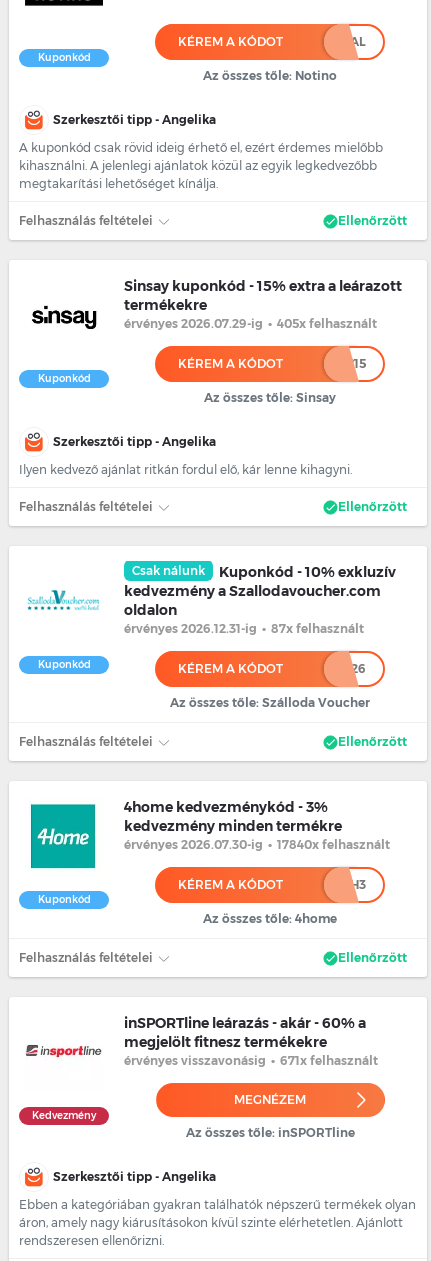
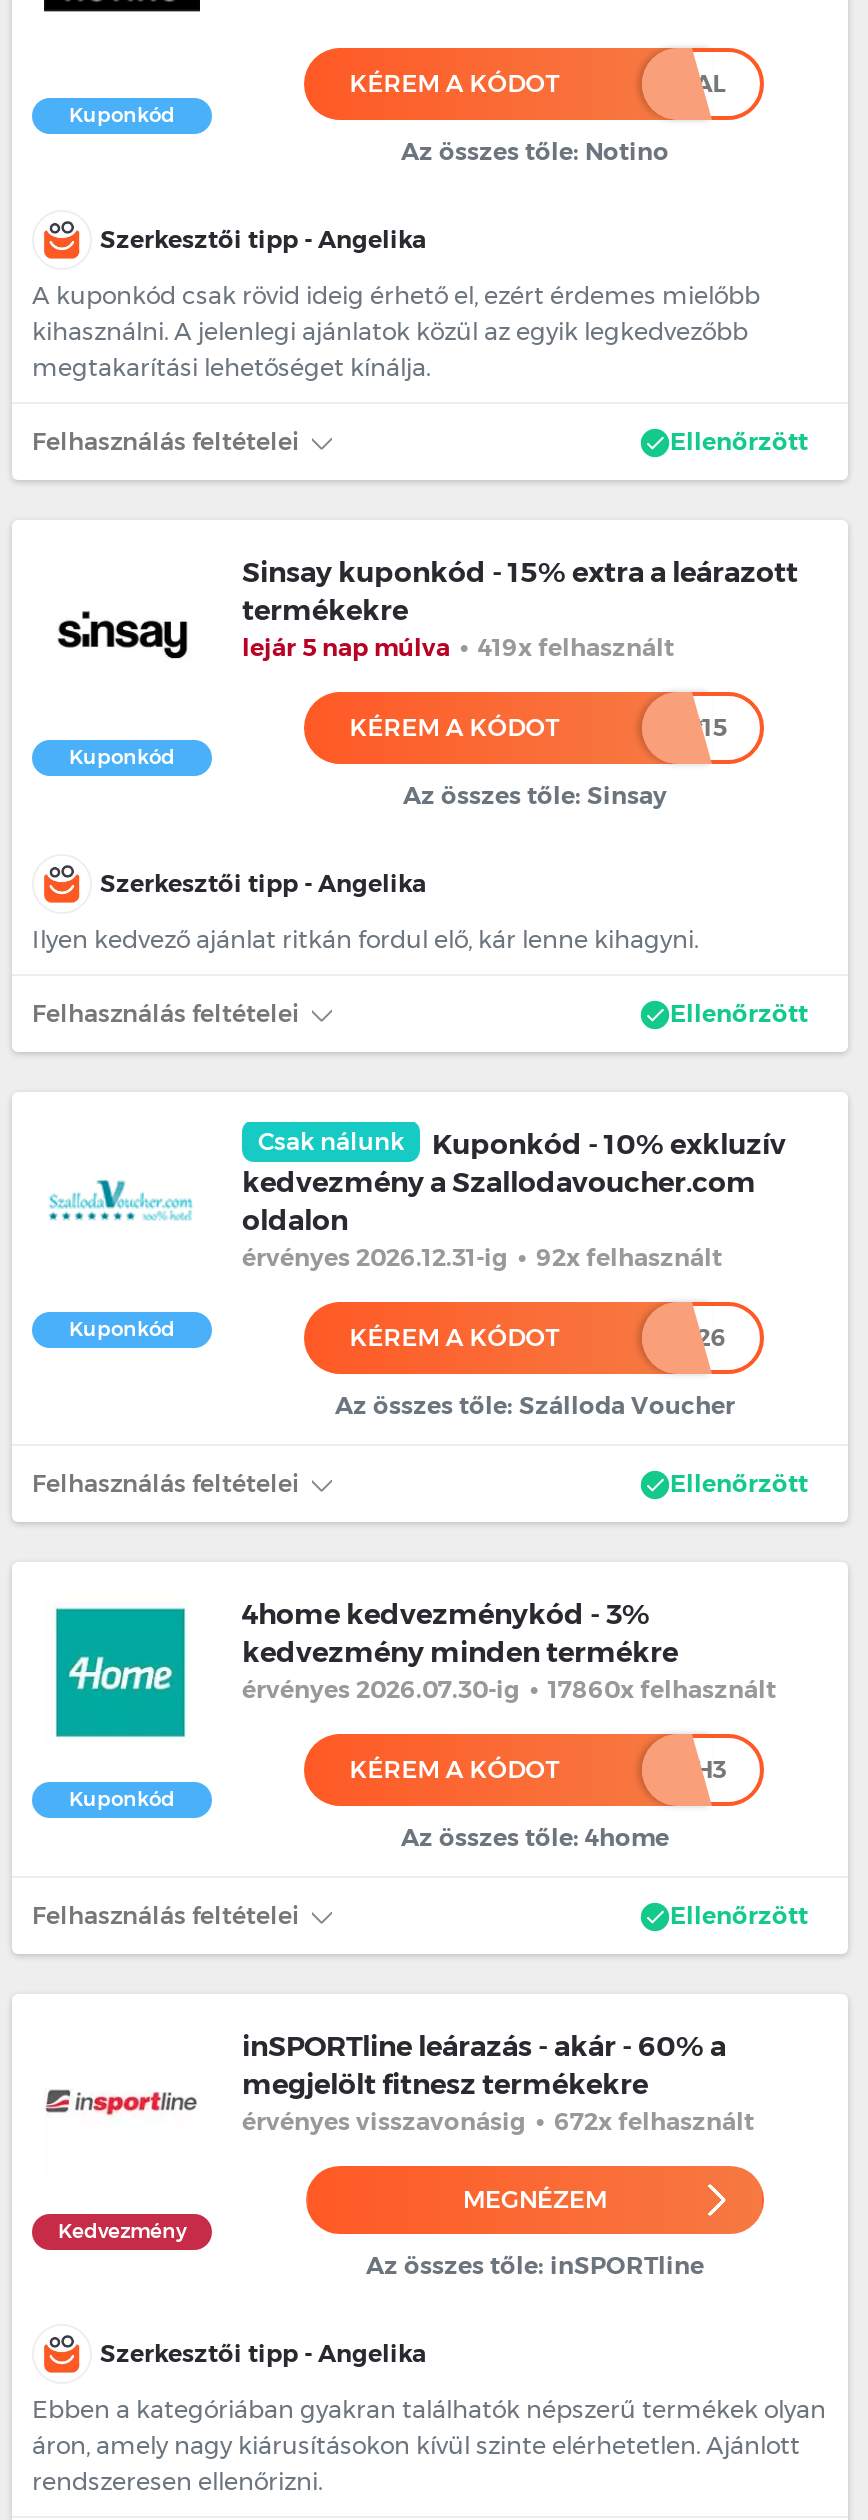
[124,316,377,331] érvényes 2026.07.29-ig • 405x felhasznált -> [242,632,674,662] lejár 5 nap múlva • 419x felhasznált
[124,621,364,636] érvényes 2026.12.31-ig • 87x felhasznált -> [242,1242,722,1272] érvényes 2026.12.31-ig • 92x felhasznált
[124,837,390,852] érvényes 2026.07.30-ig • 17840x felhasznált -> [242,1674,776,1704] érvényes 2026.07.30-ig • 17860x felhasznált
[124,1053,378,1068] érvényes visszavonásig • 671x felhasznált -> [242,2106,754,2136] érvényes visszavonásig • 672x felhasznált

